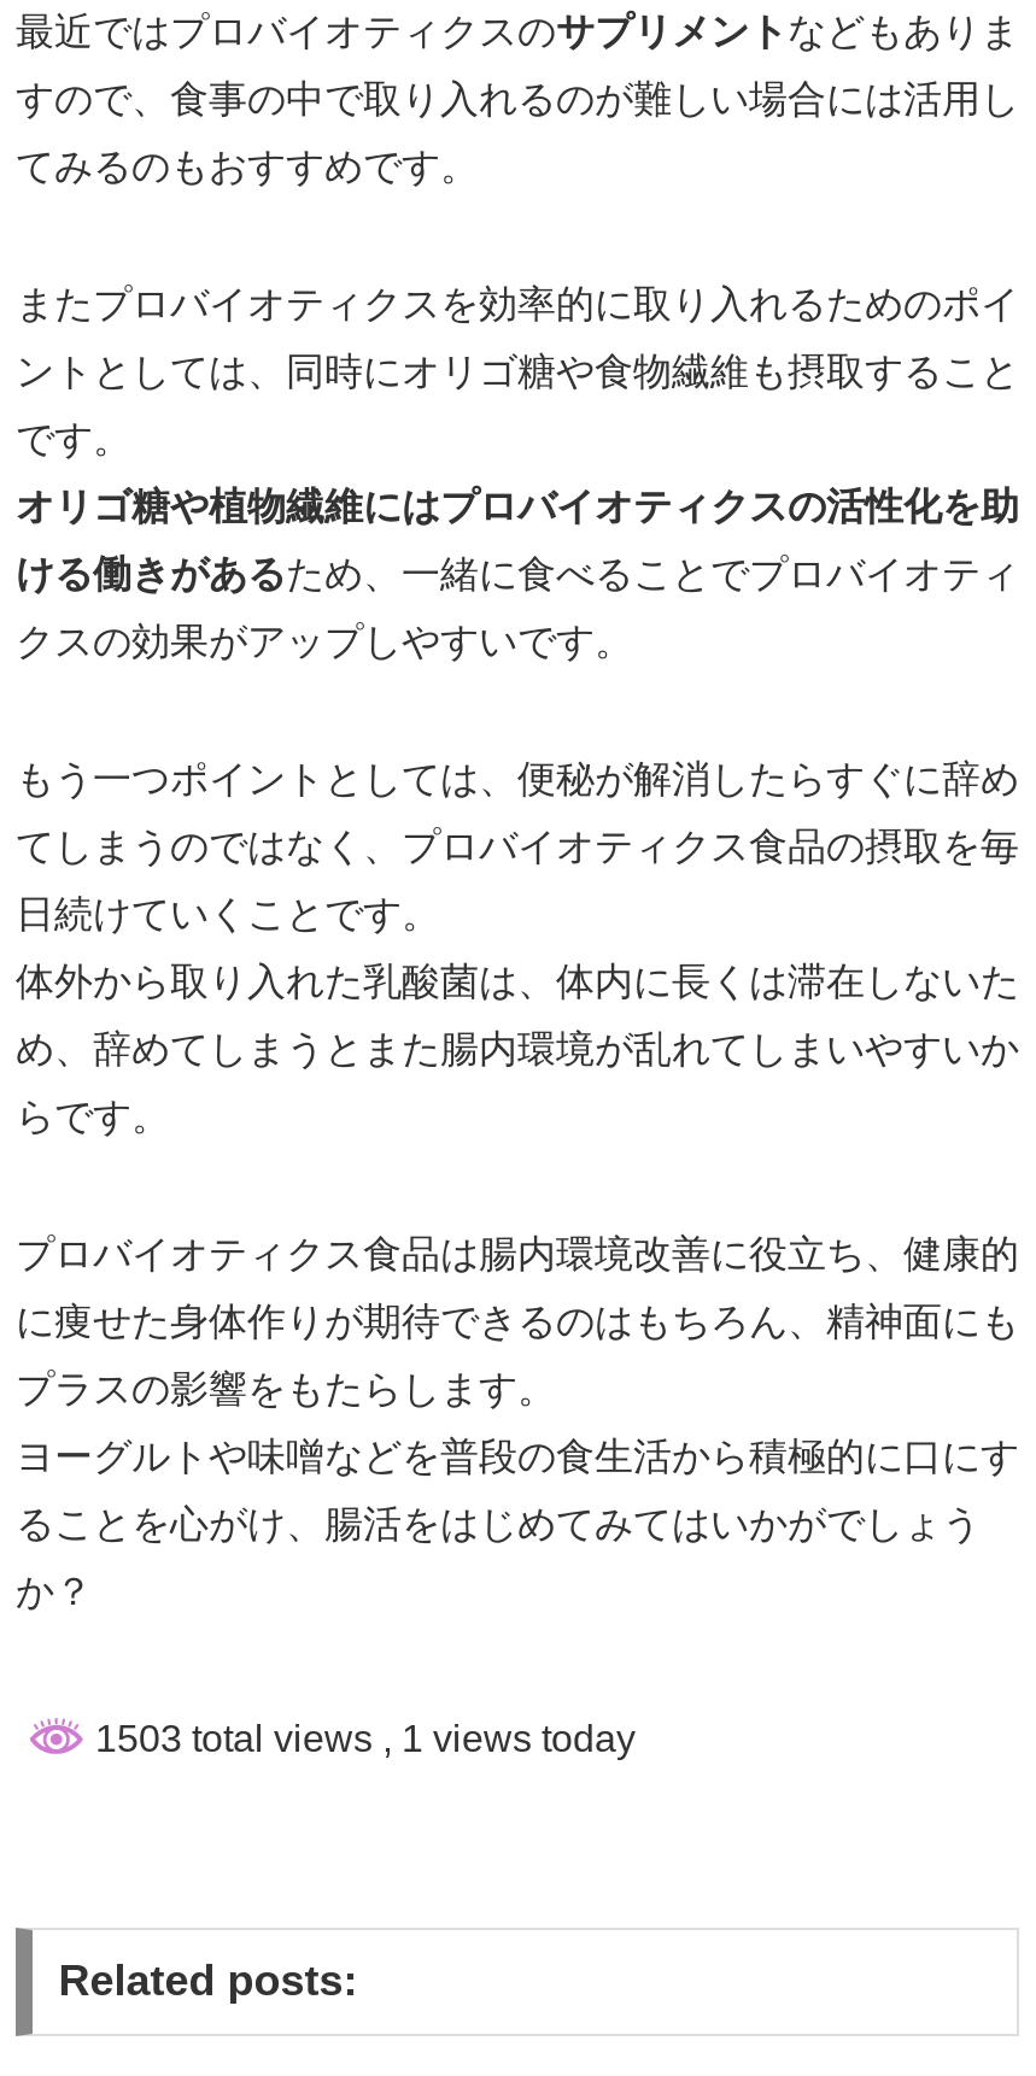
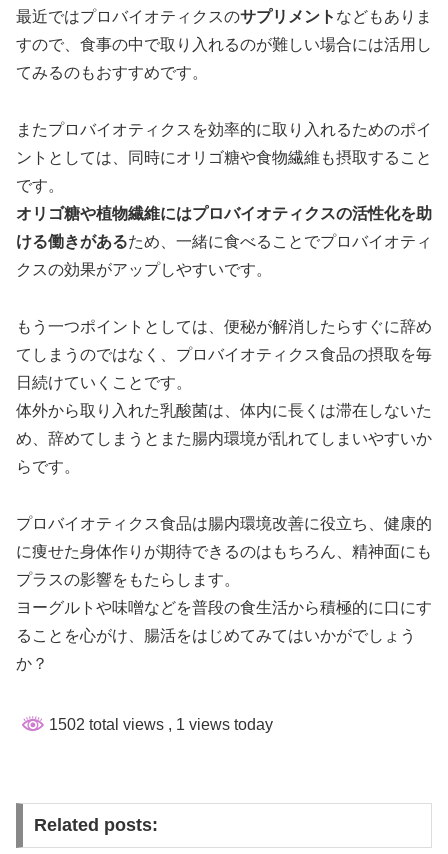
[86,1719,636,1760] 1503 total views, 1 views today -> [45,716,273,733] 1502 total views, 1 views today

